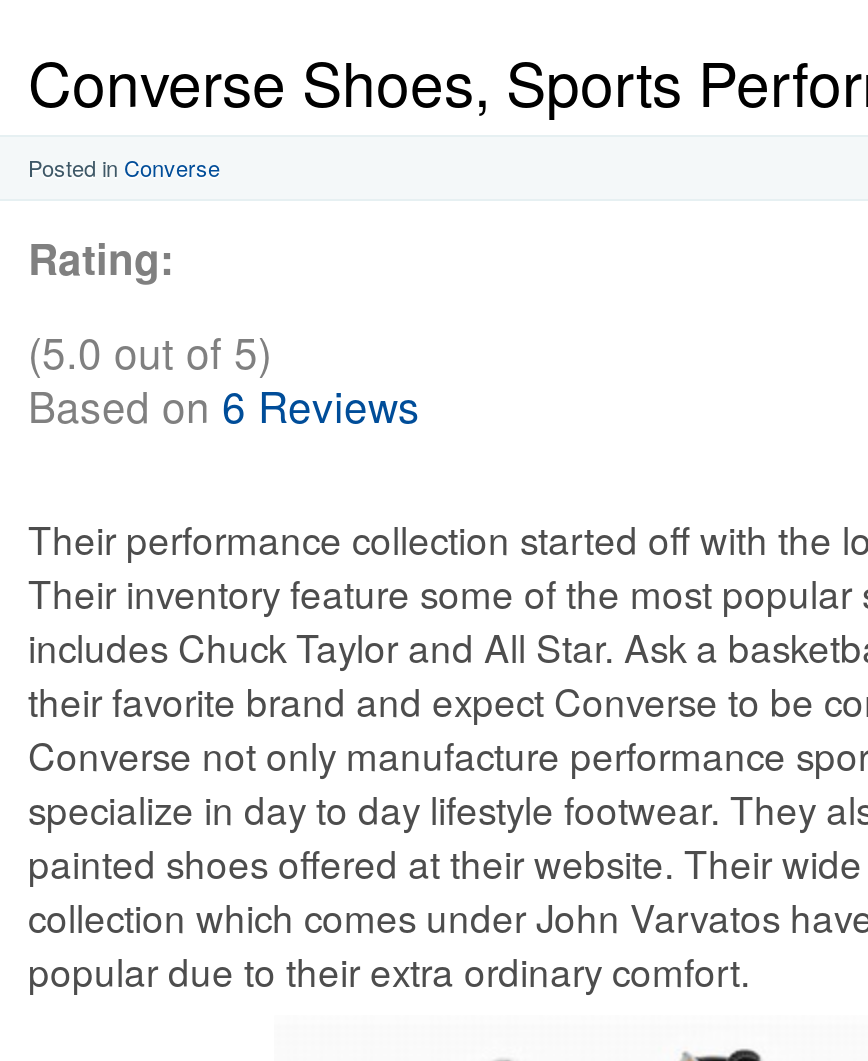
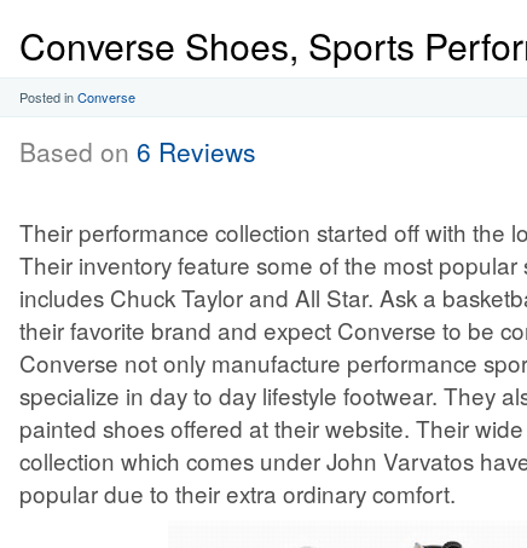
[28,227,272,381] Rating: | (5.0 out of 5) -> none

